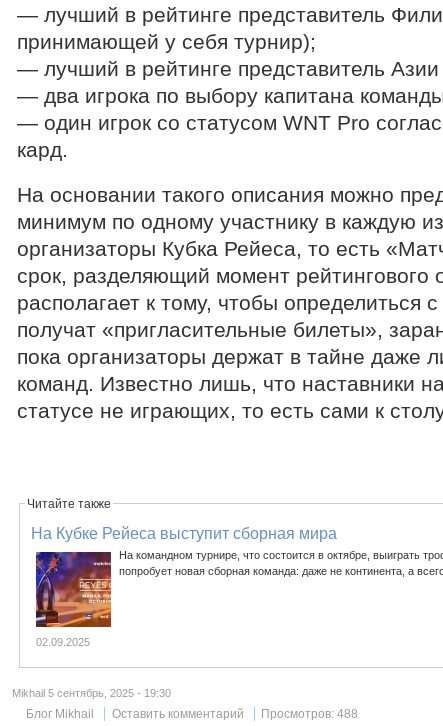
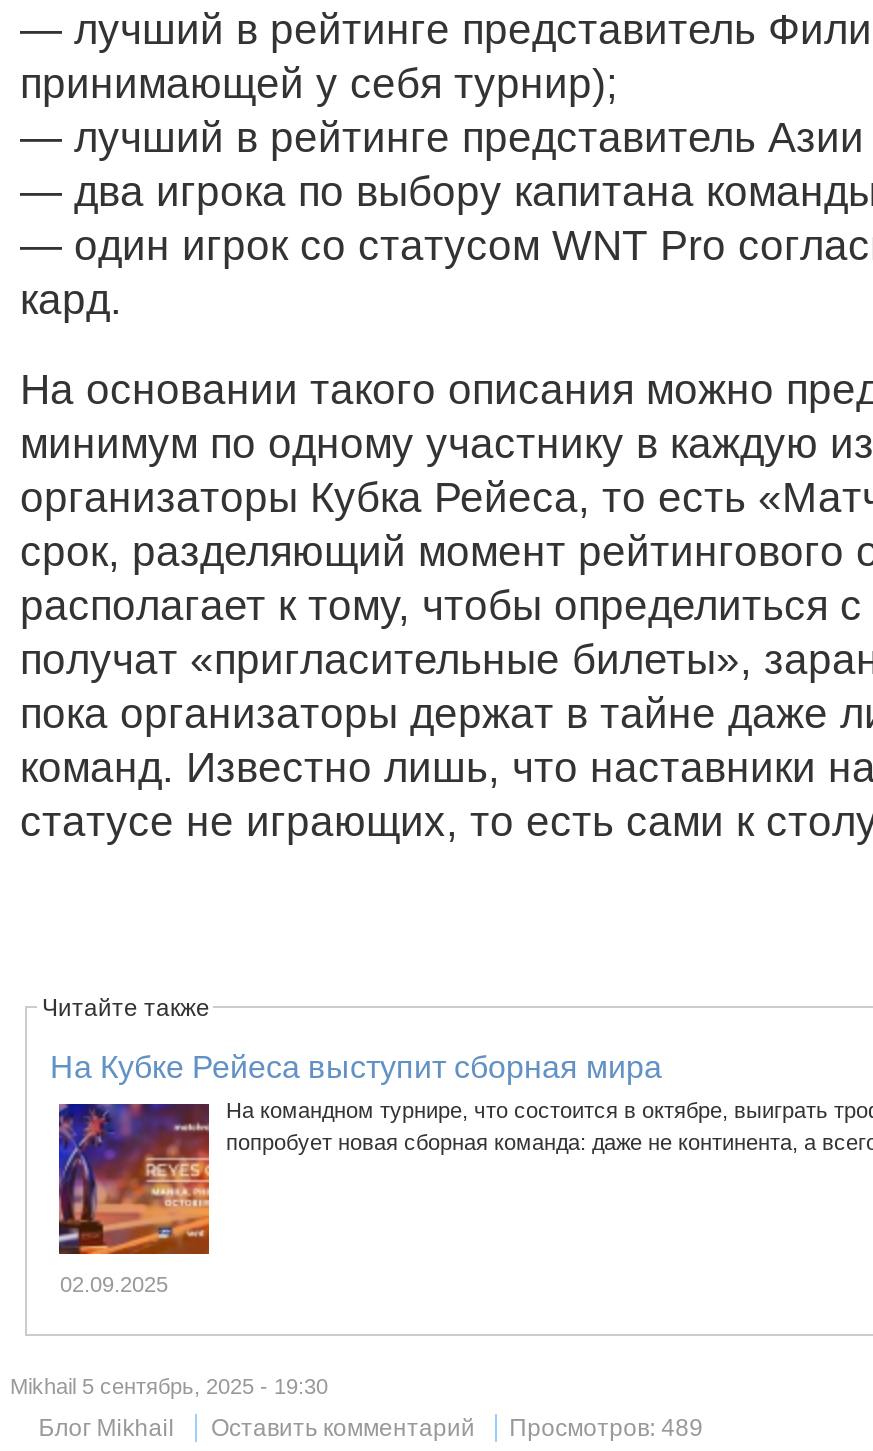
[26,707,358,721] Блог Mikhail Оставить комментарий Просмотров: 488 -> [38,1414,703,1442] Блог Mikhail Оставить комментарий Просмотров: 489

